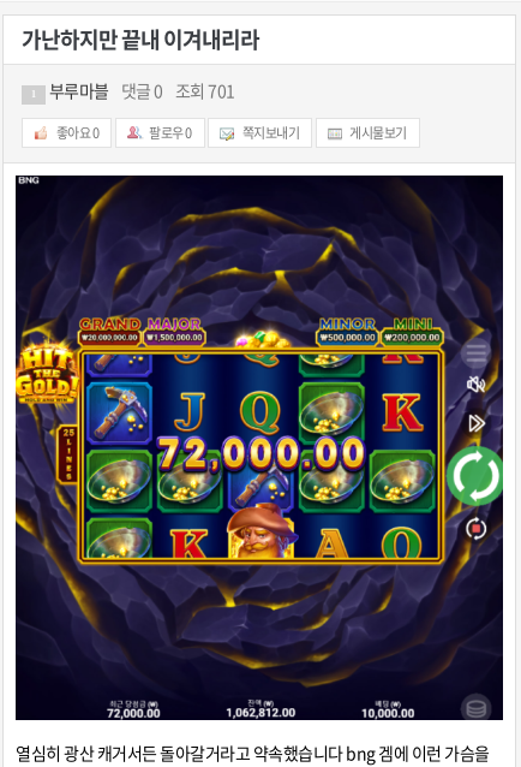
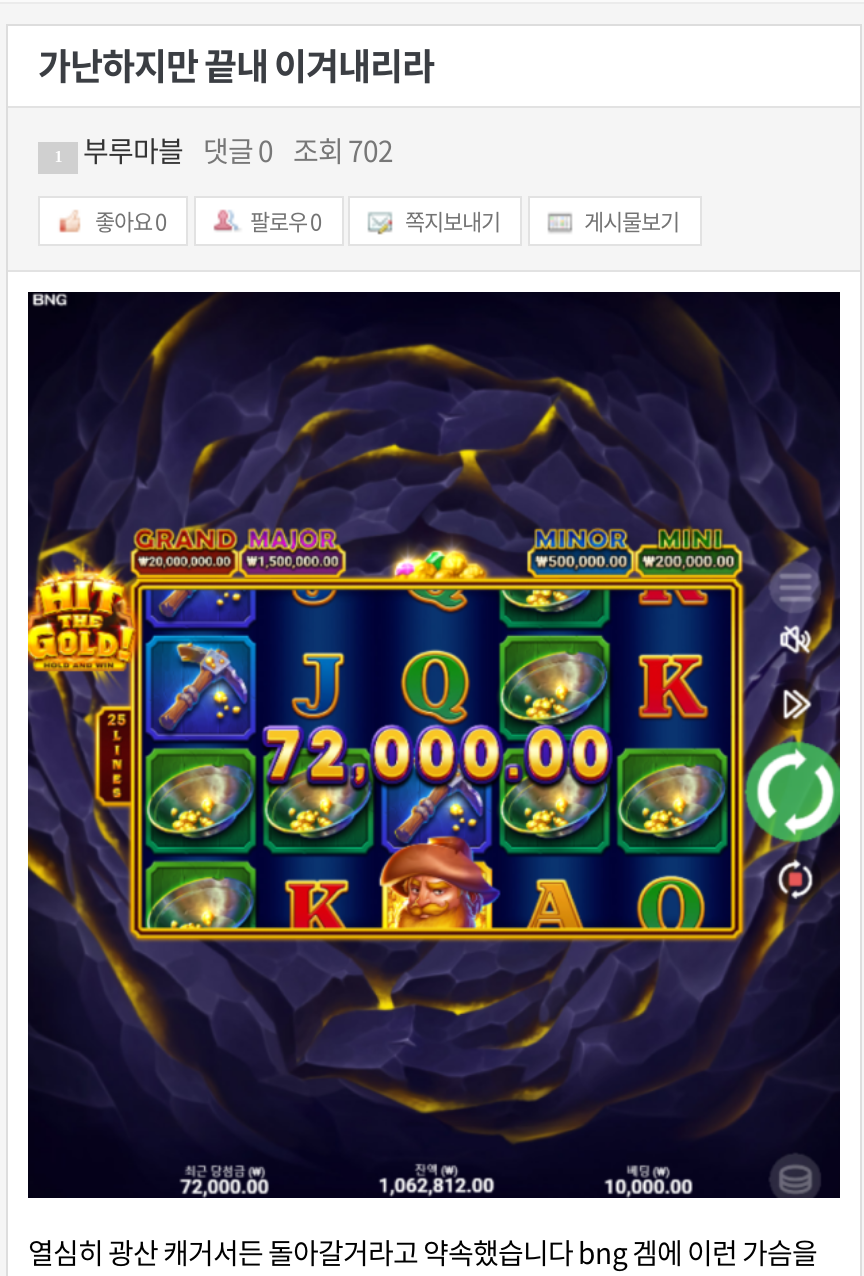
[46,78,235,102] 부루마블 댓글 0 조회 701 -> [78,130,393,170] 부루마블 댓글 0 조회 702

